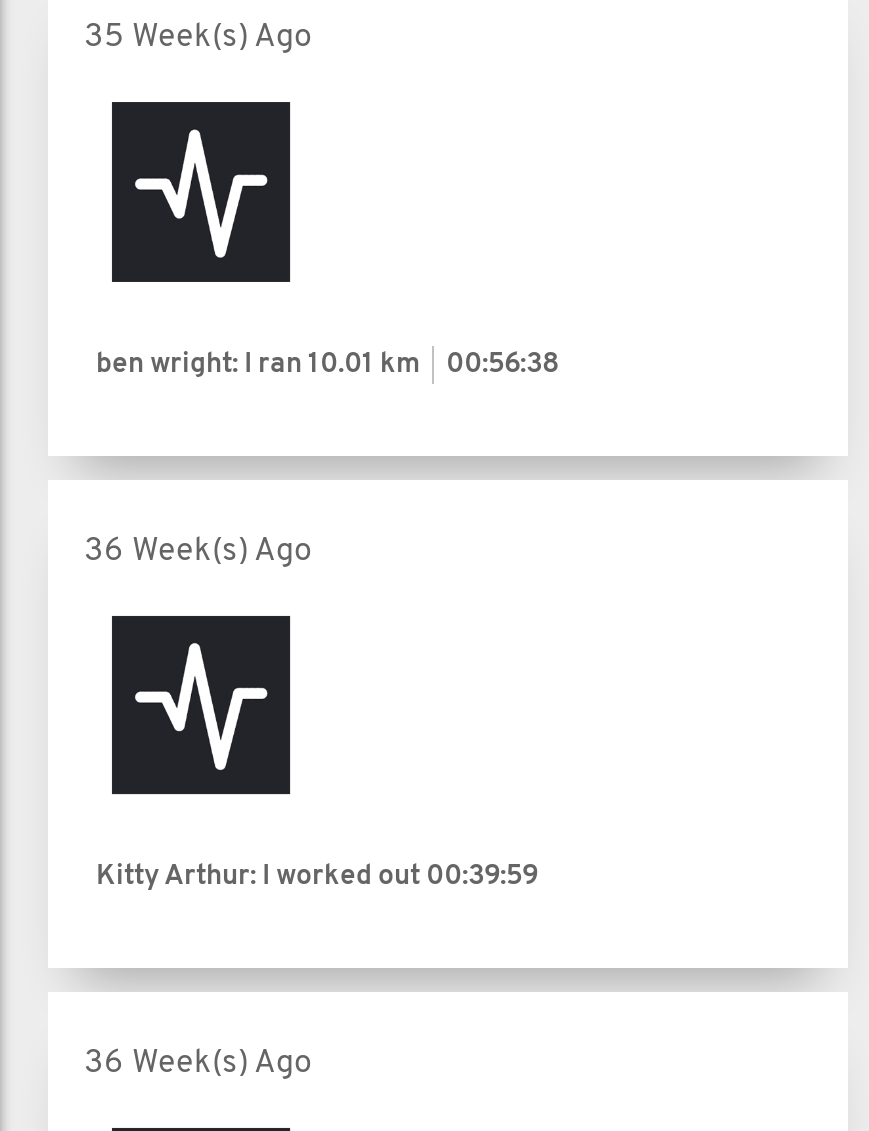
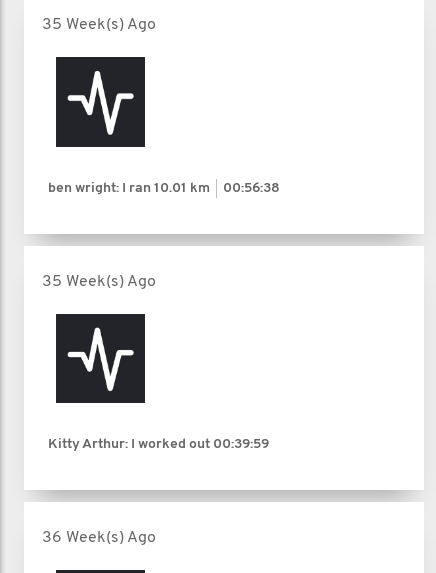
[84,535,312,567] 36 Week(s) Ago -> [42,274,156,290] 35 Week(s) Ago

